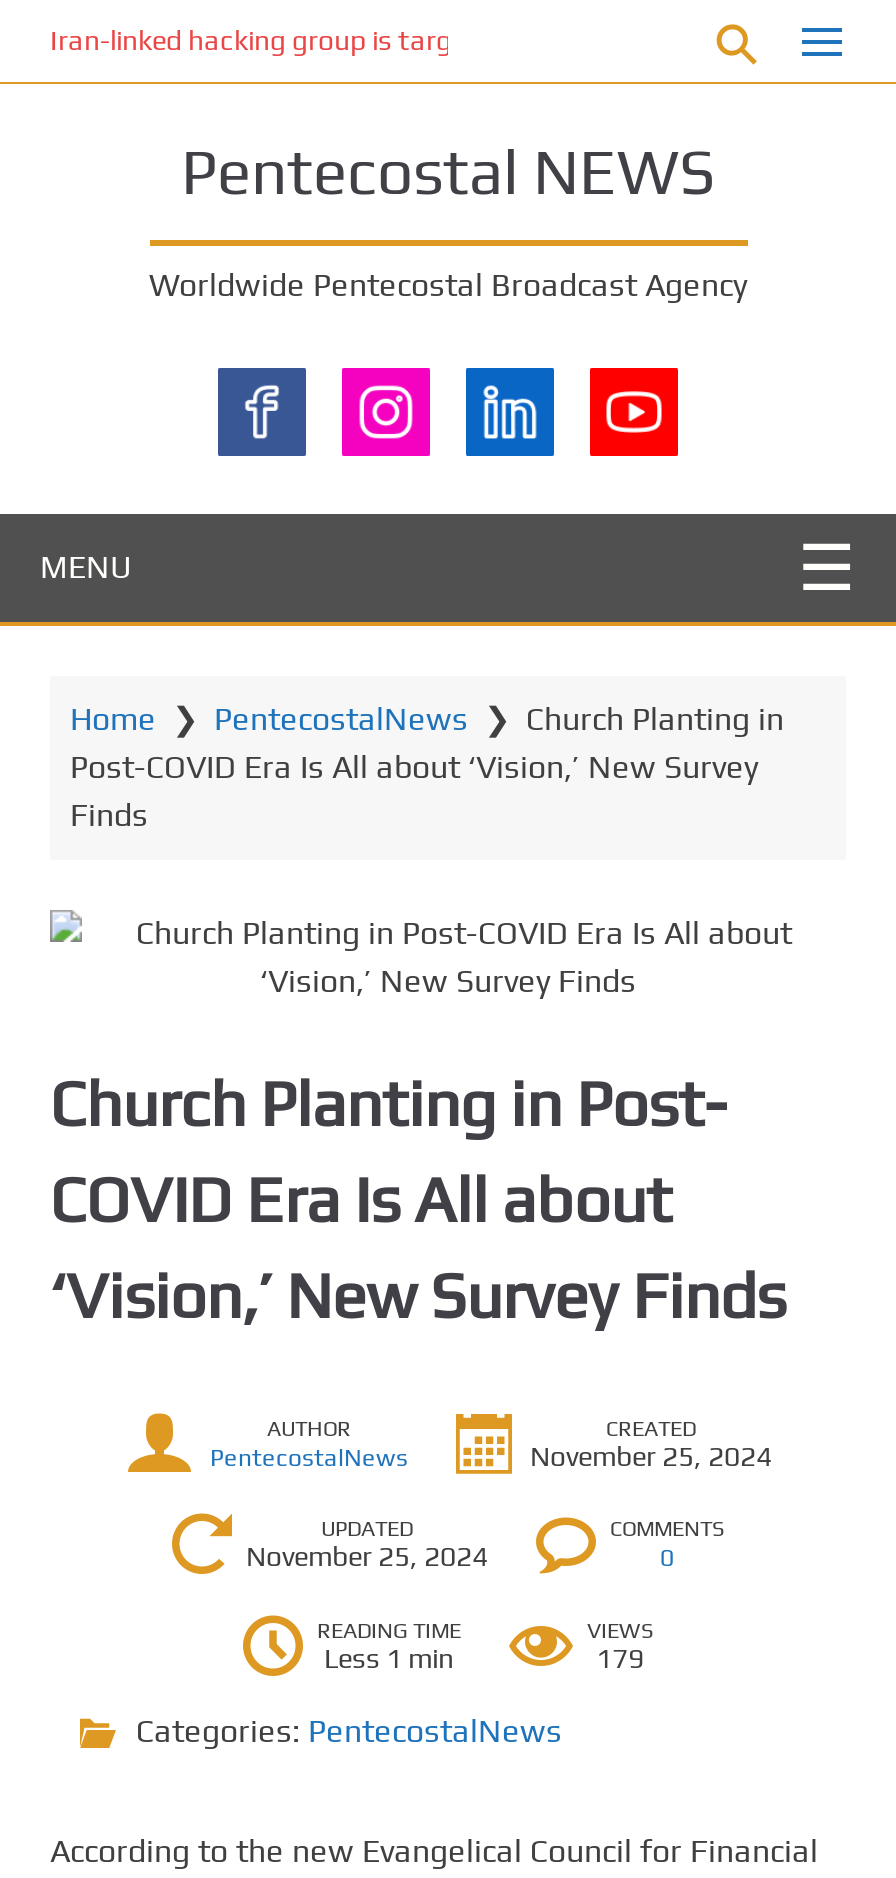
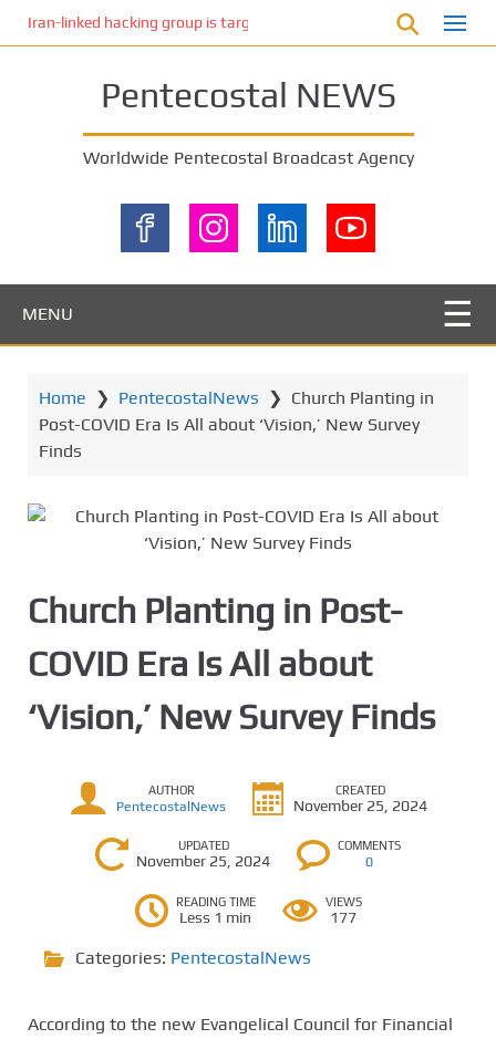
[596,1642,644,1674] 179 -> [330,908,356,926] 177

